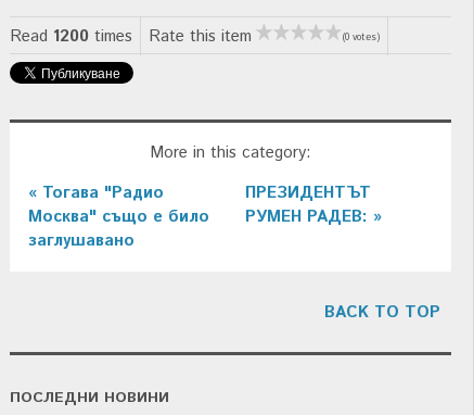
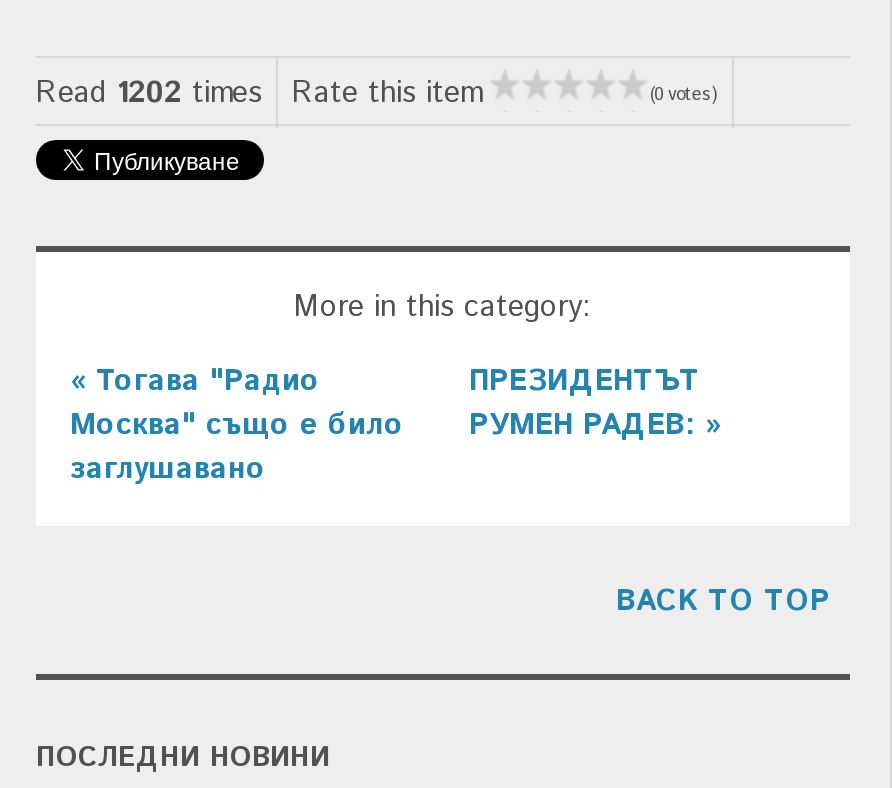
[10,25,252,48] Read 1200 times Rate this item -> [36,72,482,114] Read 1202 times Rate this item

